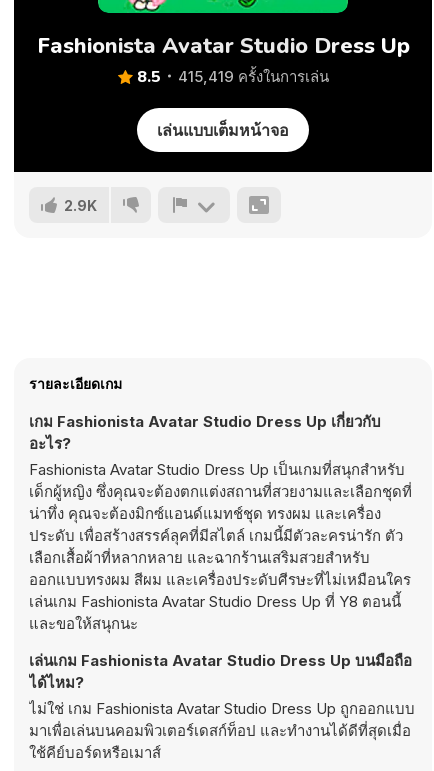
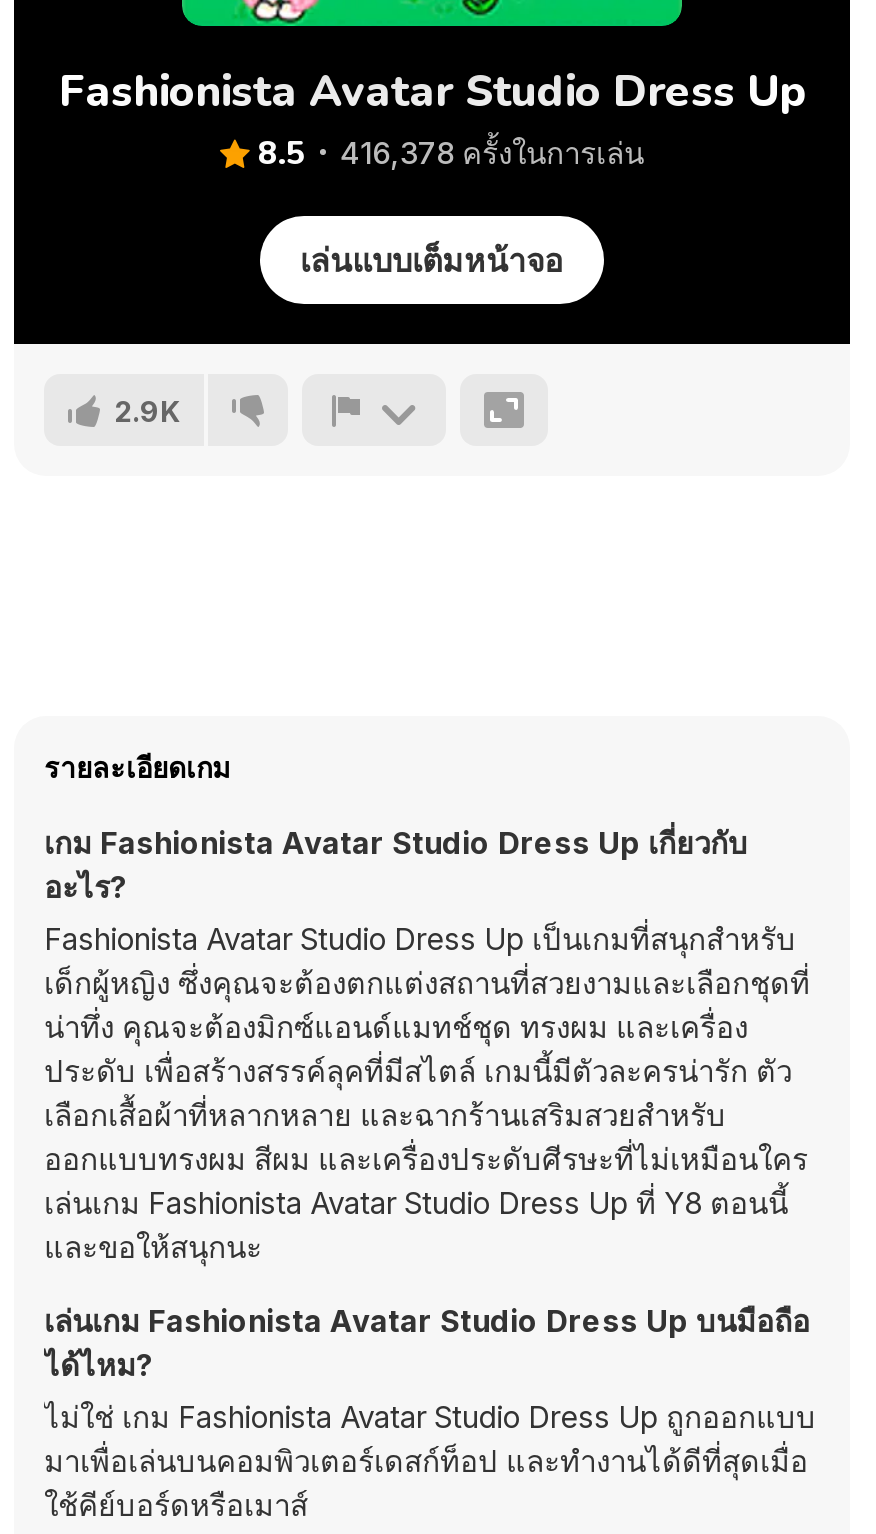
[177,67,328,86] 415,419 ครั้งในการเล่น -> [340,134,644,172] 416,378 ครั้งในการเล่น

